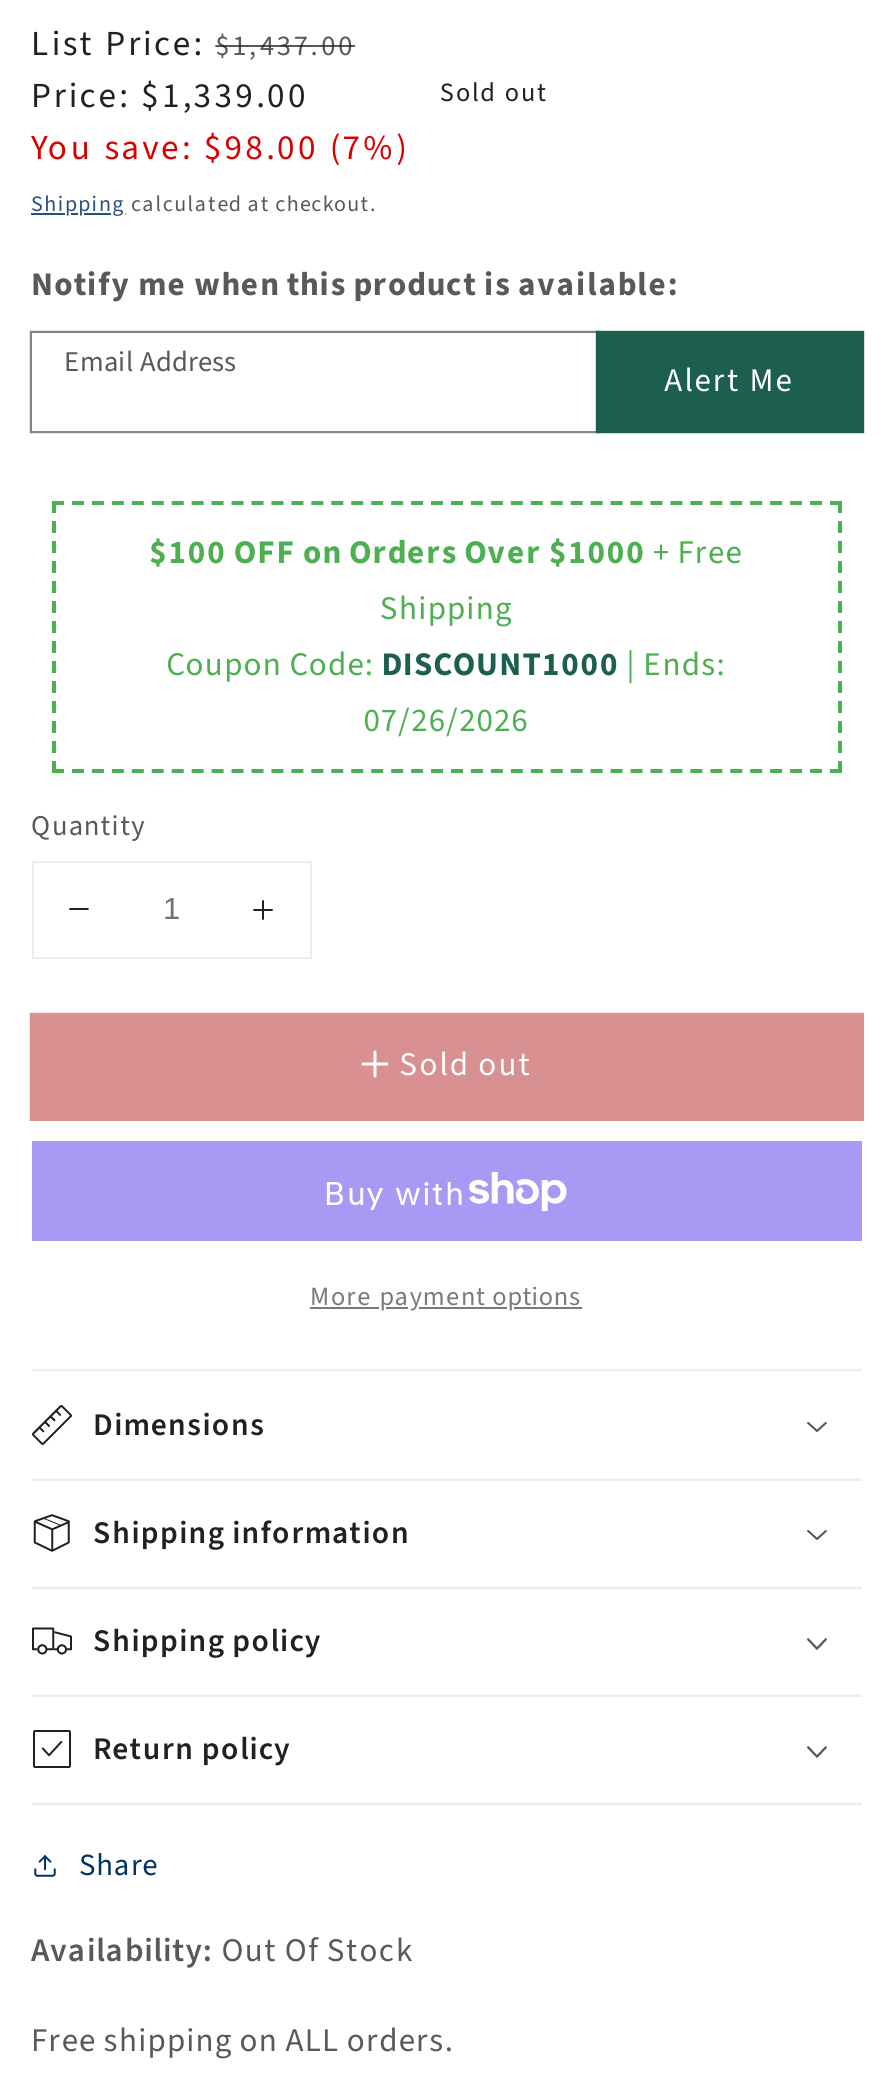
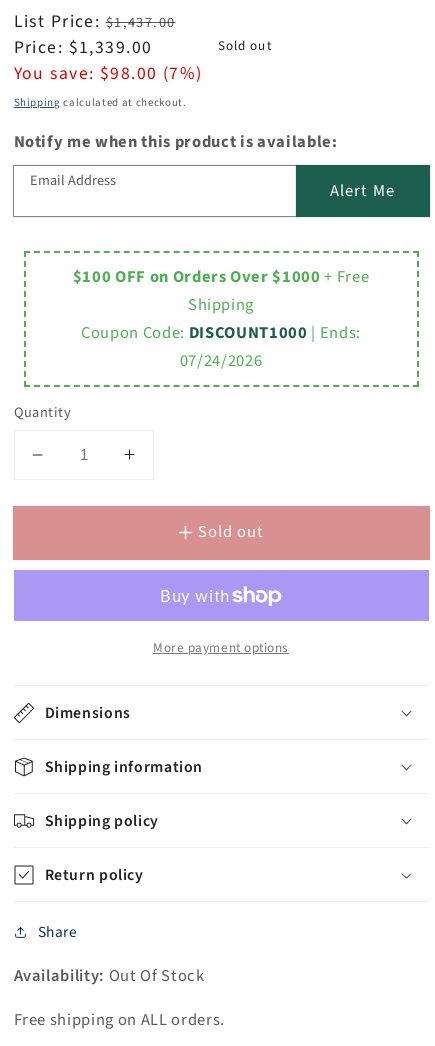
[363,698,529,746] 07/26/2026 -> [180,349,262,373] 07/24/2026

